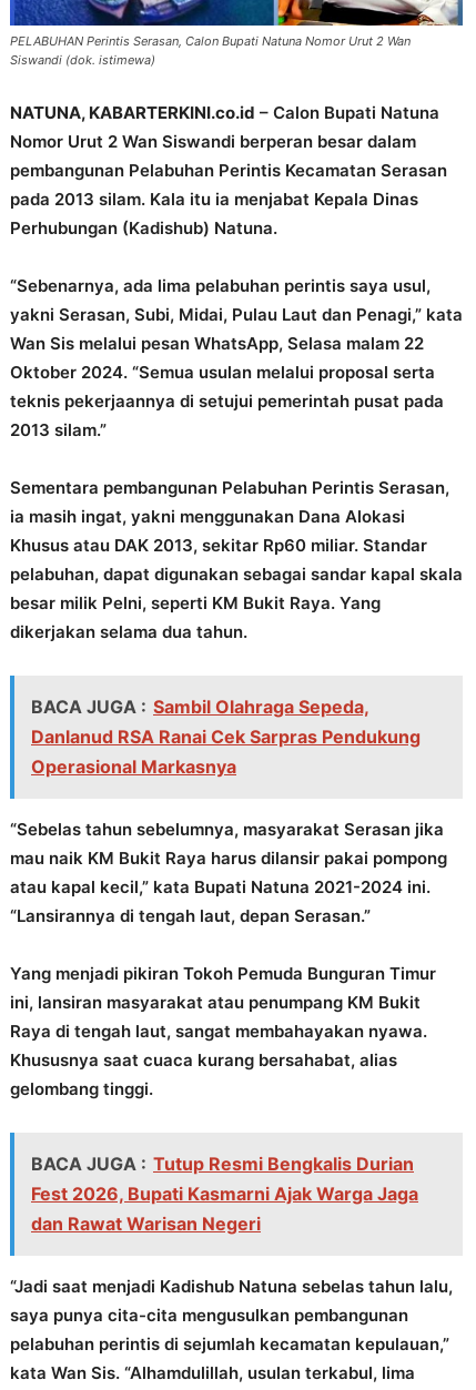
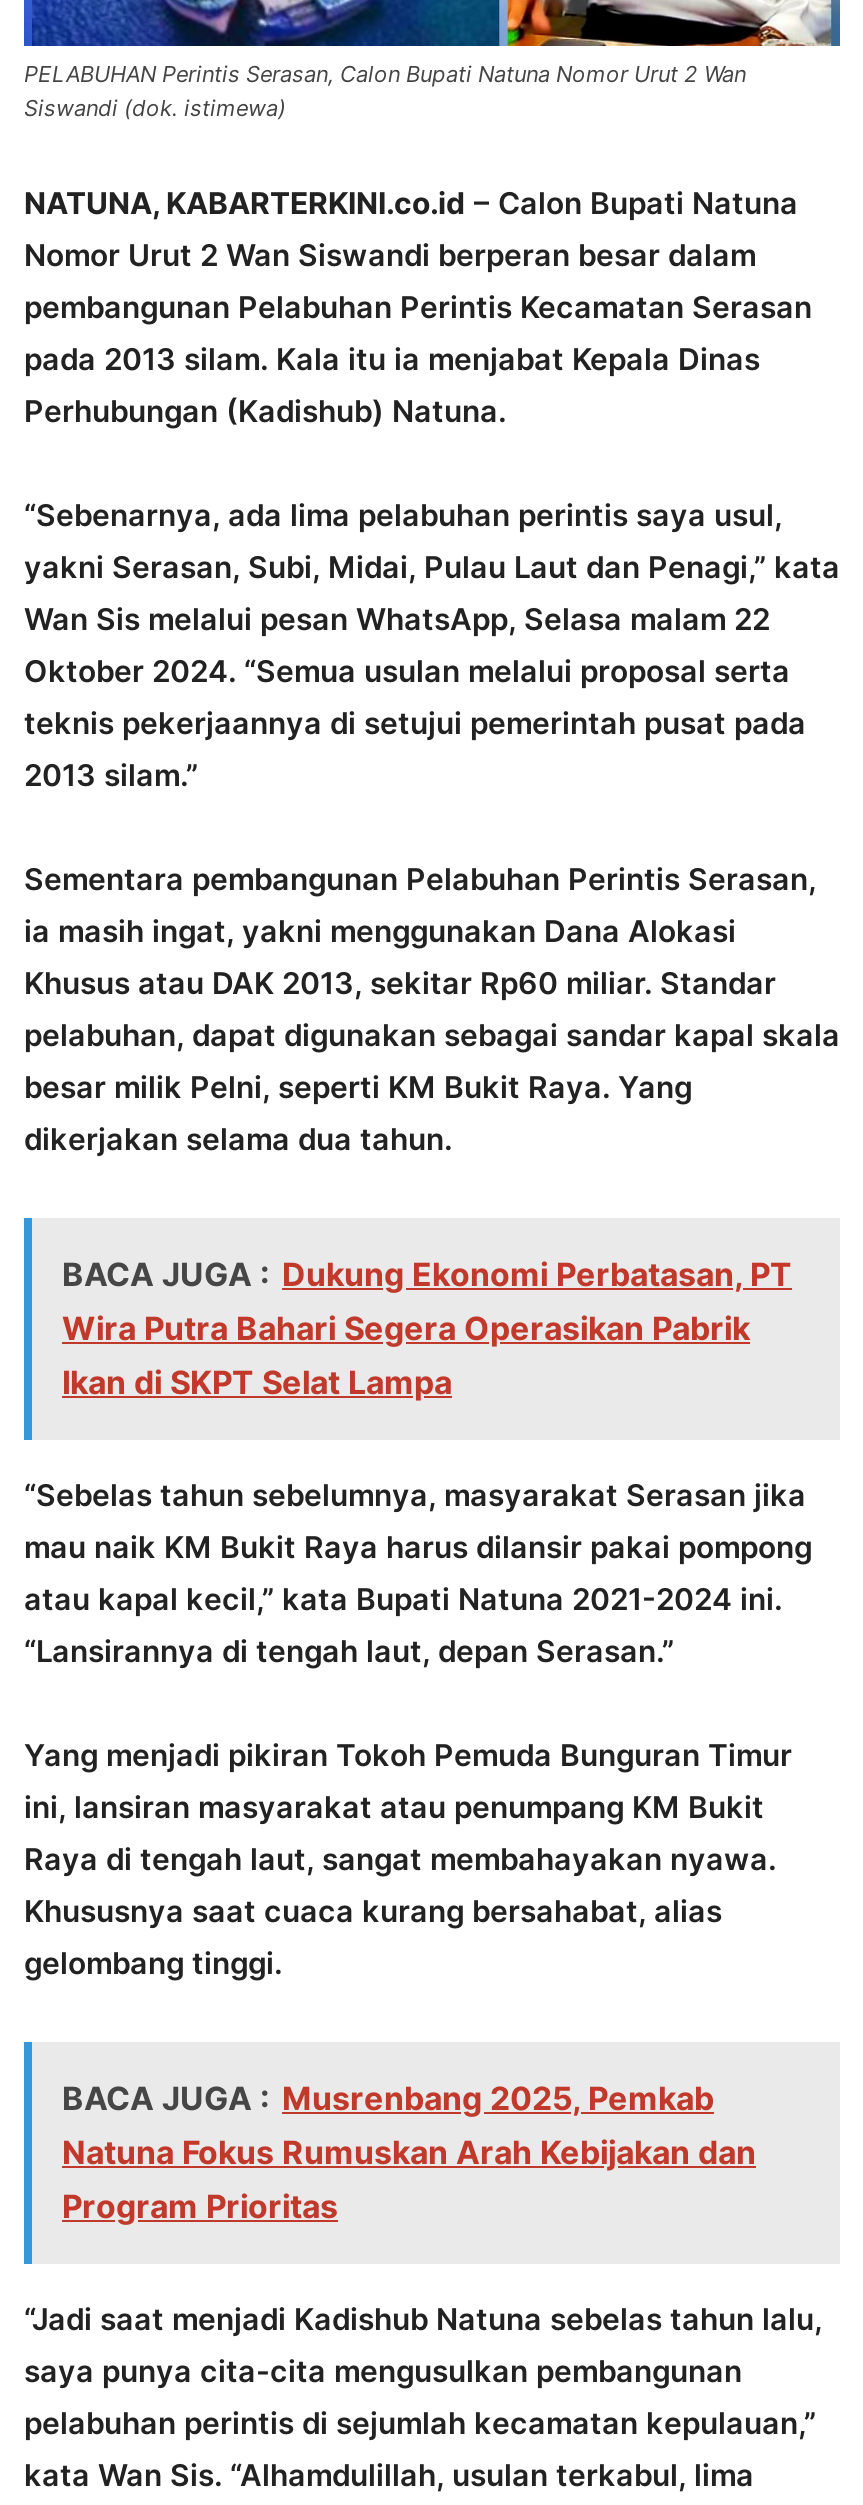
[31,696,421,778] BACA JUGA : Sambil Olahraga Sepeda, | Danlanud RSA Ranai Cek Sarpras Pendukung | Operasional Markasnya -> [62,1254,792,1402] BACA JUGA : Dukung Ekonomi Perbatasan, PT | Wira Putra Bahari Segera Operasikan Pabrik | Ikan di SKPT Selat Lampa
[31,1153,418,1235] BACA JUGA : Tutup Resmi Bengkalis Durian | Fest 2026, Bupati Kasmarni Ajak Warga Jaga | dan Rawat Warisan Negeri -> [62,2078,756,2226] BACA JUGA : Musrenbang 2025, Pemkab | Natuna Fokus Rumuskan Arah Kebijakan dan | Program Prioritas

